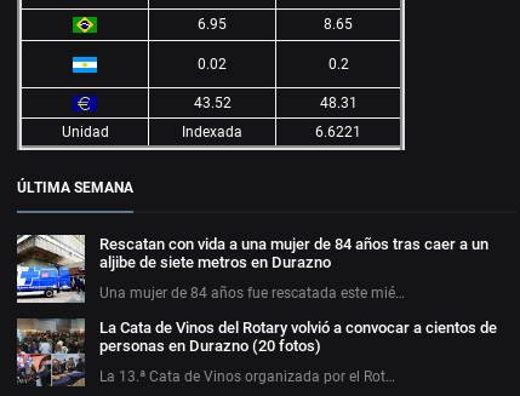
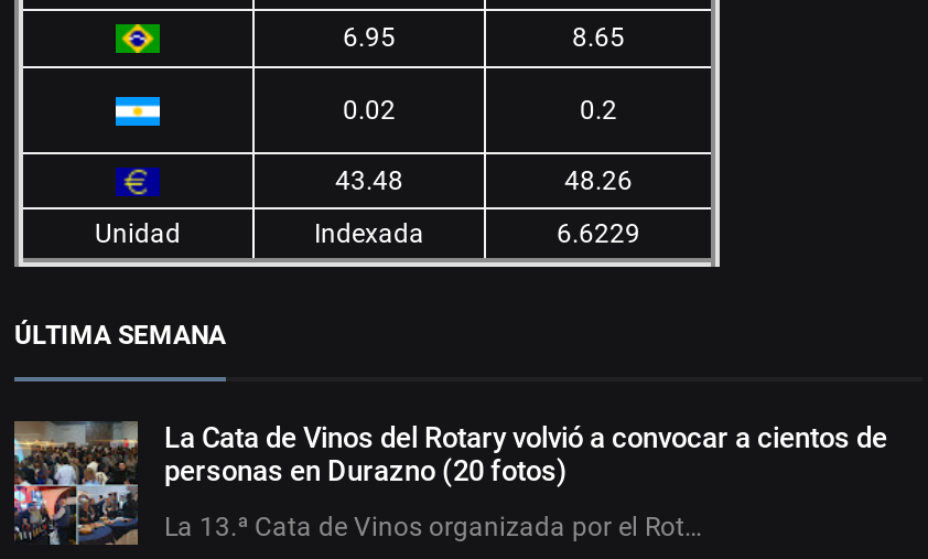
[193,95,231,112] 43.52 -> [335,166,403,196] 43.48
[319,95,357,112] 48.31 -> [564,166,633,196] 48.26
[315,124,361,141] 6.6221 -> [557,219,640,249] 6.6229
[16,235,488,304] [image] | Rescatan con vida a una mujer de 84 años tras caer a un | aljibe de siete metros en Durazno | Una mujer de 84 años fue rescatada este mié… -> none

